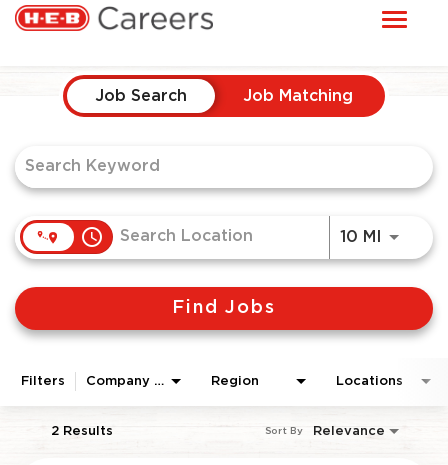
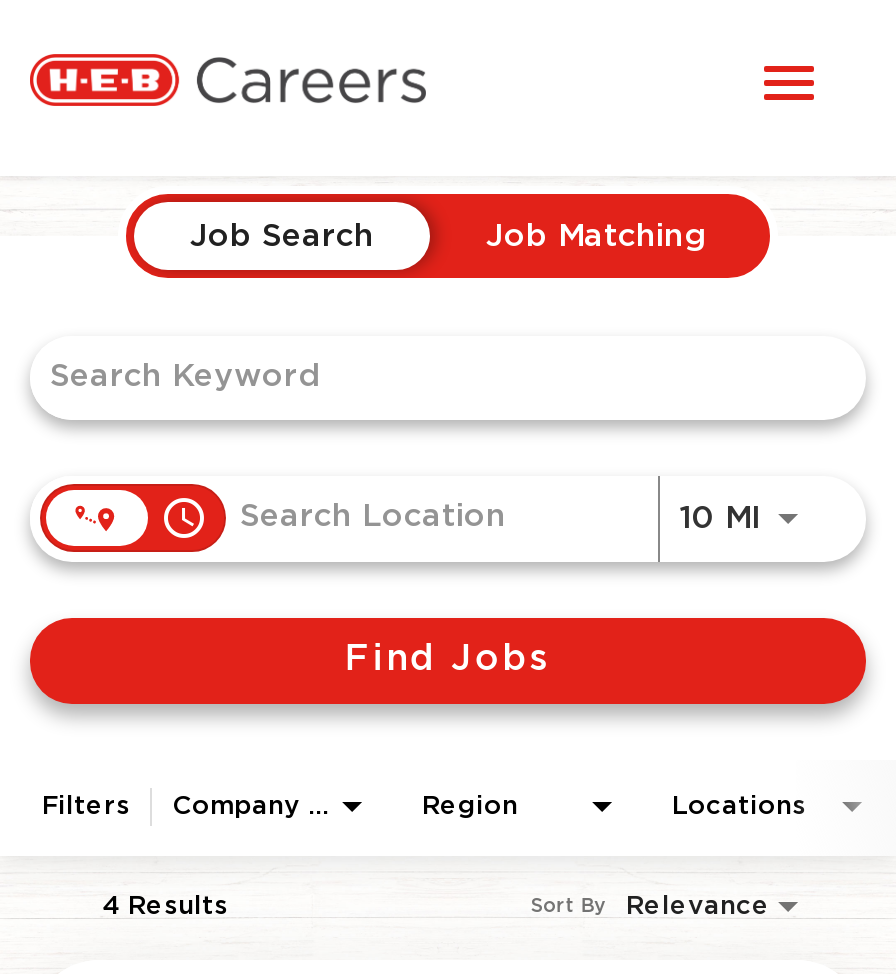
[51,425,113,438] 2 Results -> [102,893,228,919] 4 Results

